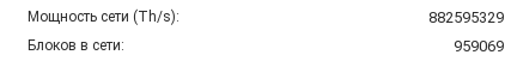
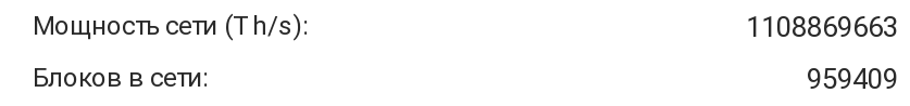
[428,8,504,26] 882595329 -> [746,11,898,43] 1108869663
[454,37,504,55] 959069 -> [807,63,898,95] 959409

